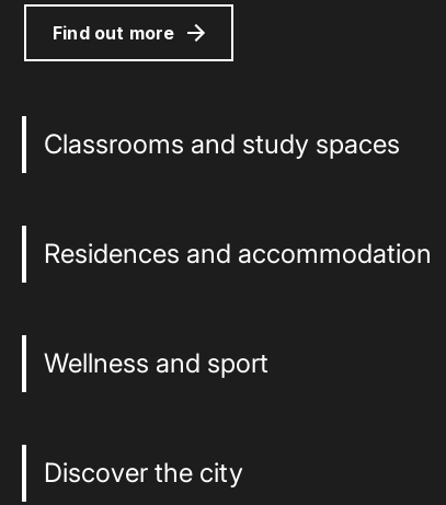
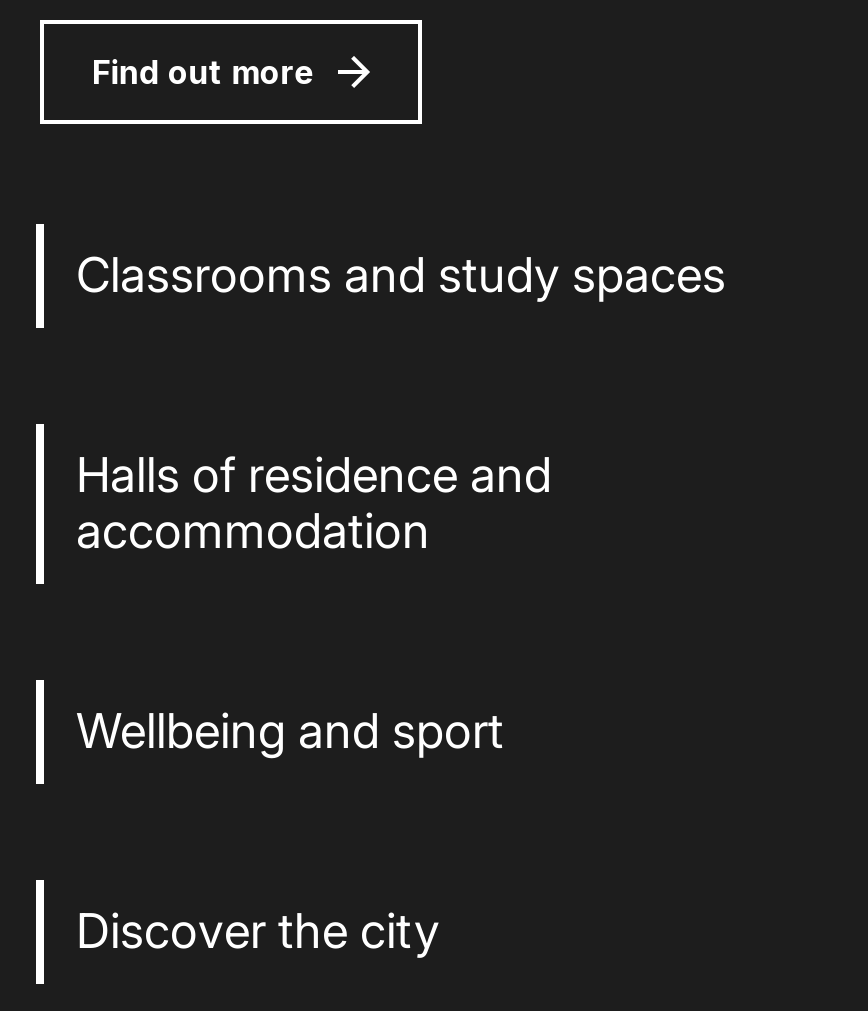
[44,238,432,270] Residences and accommodation -> [76,446,552,560] Halls of residence and | accommodation
[44,347,268,379] Wellness and sport -> [76,702,504,760] Wellbeing and sport

